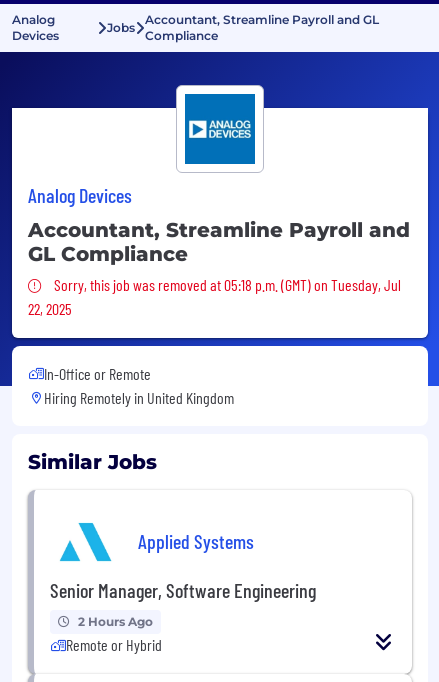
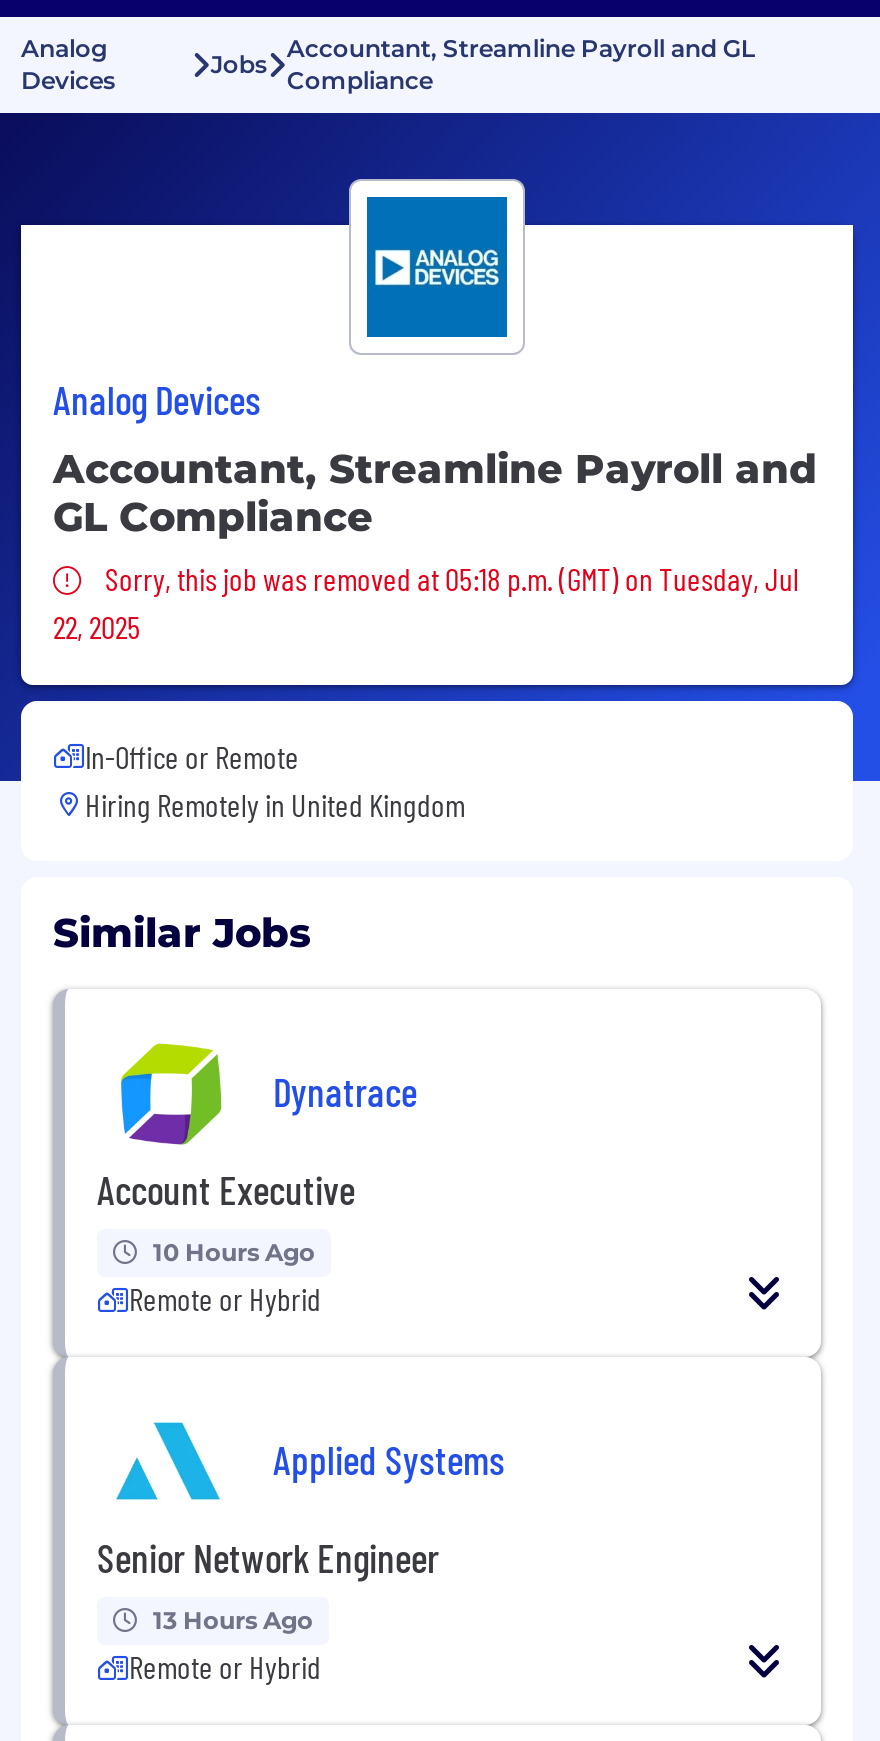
none -> [97,1041,417,1317] [image] | Dynatrace | Account Executive | 10 Hours Ago | Remote or Hybrid
[50,578,316,602] Senior Manager, Software Engineering -> [97,1533,439,1581] Senior Network Engineer
[78,614,153,629] 2 Hours Ago -> [153,1605,313,1635] 13 Hours Ago

